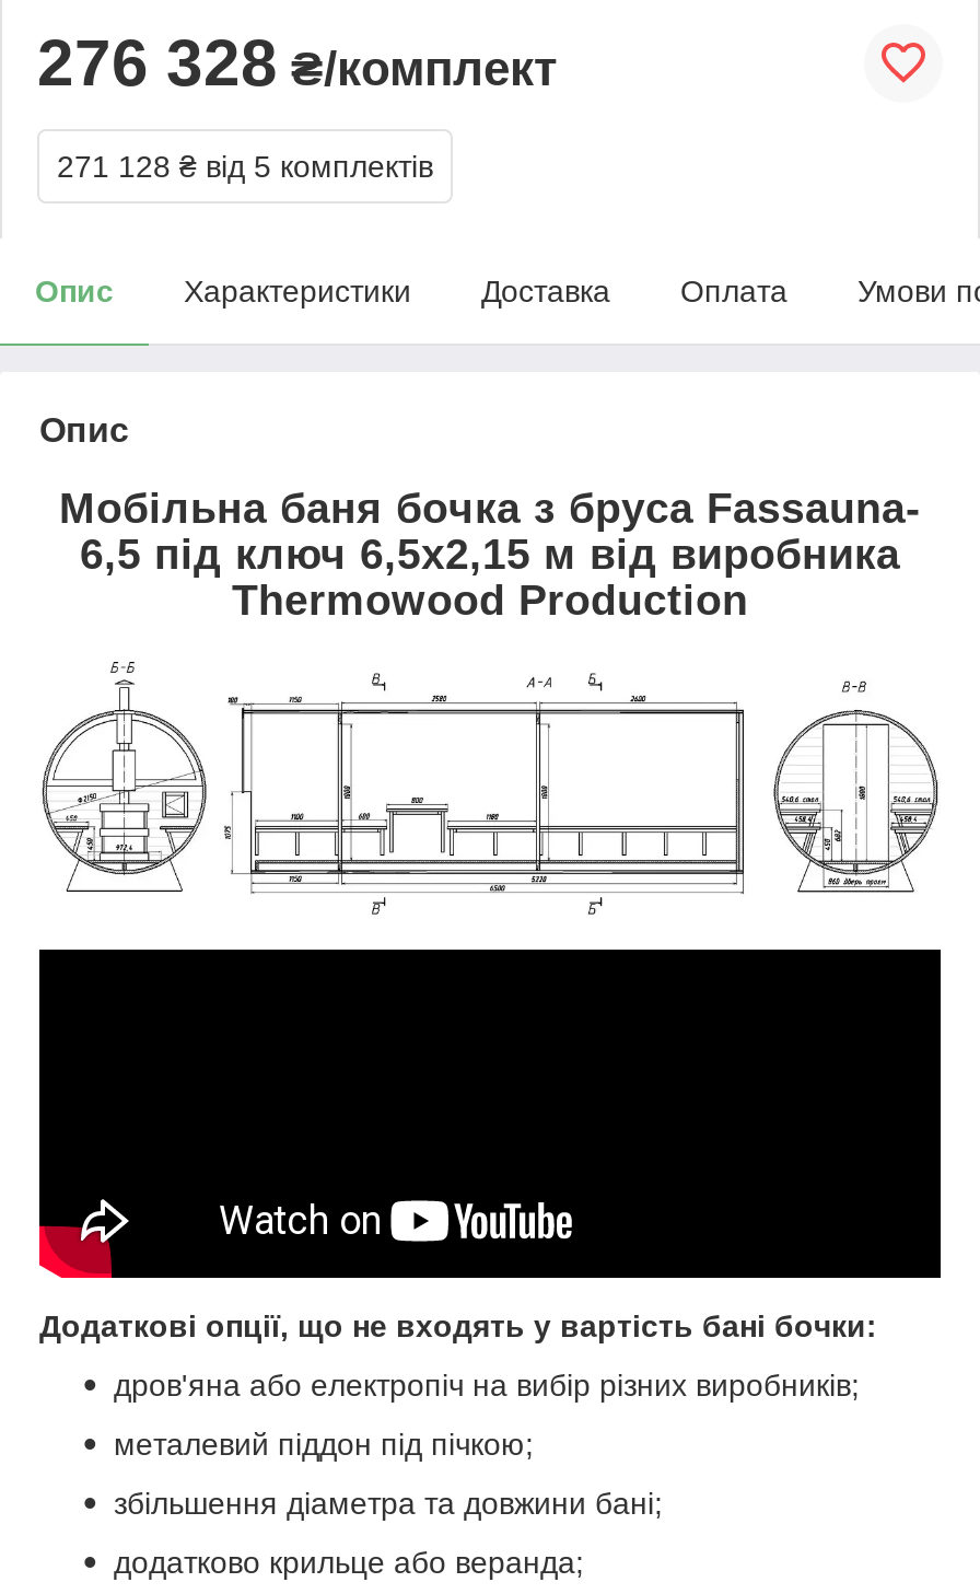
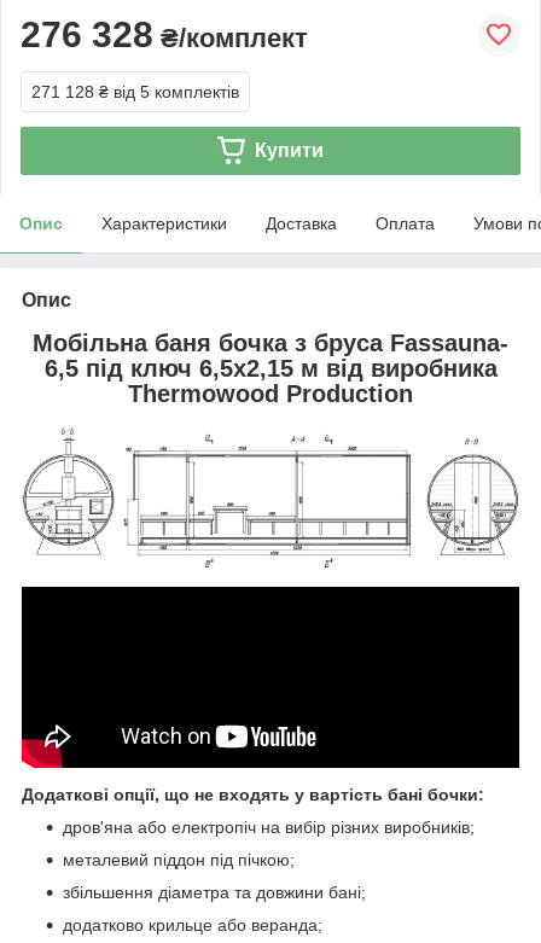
none -> [255,140,324,160] Купити

